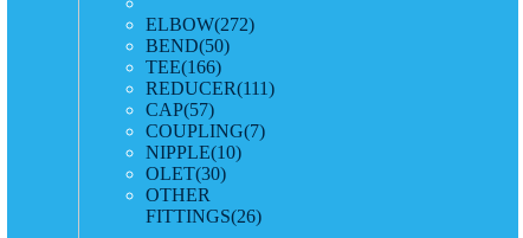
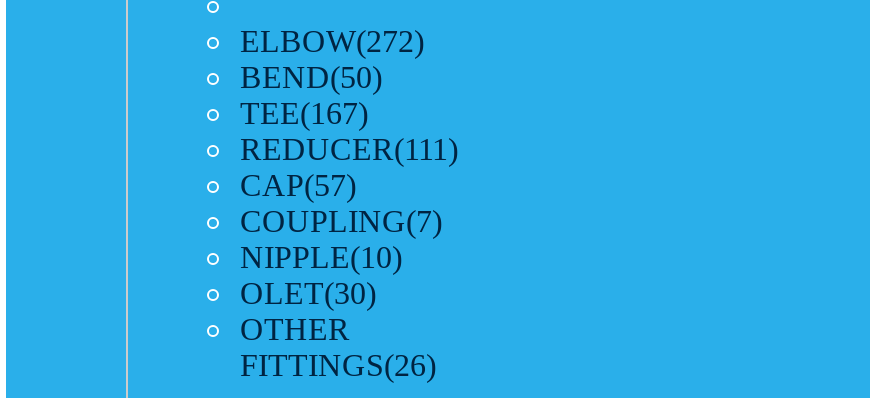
[146,57,221,77] TEE(166) -> [240,96,368,130] TEE(167)

